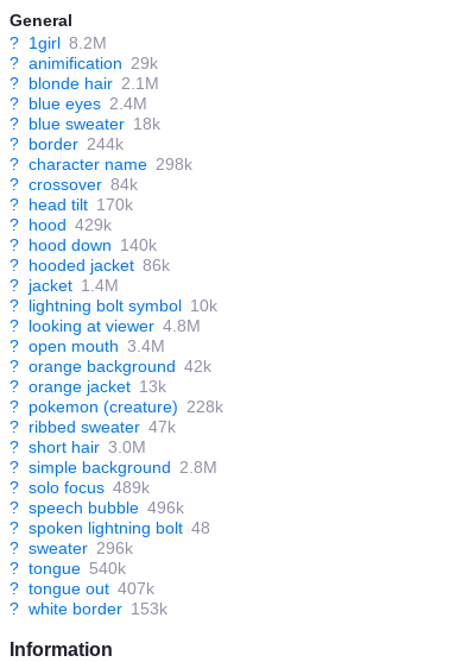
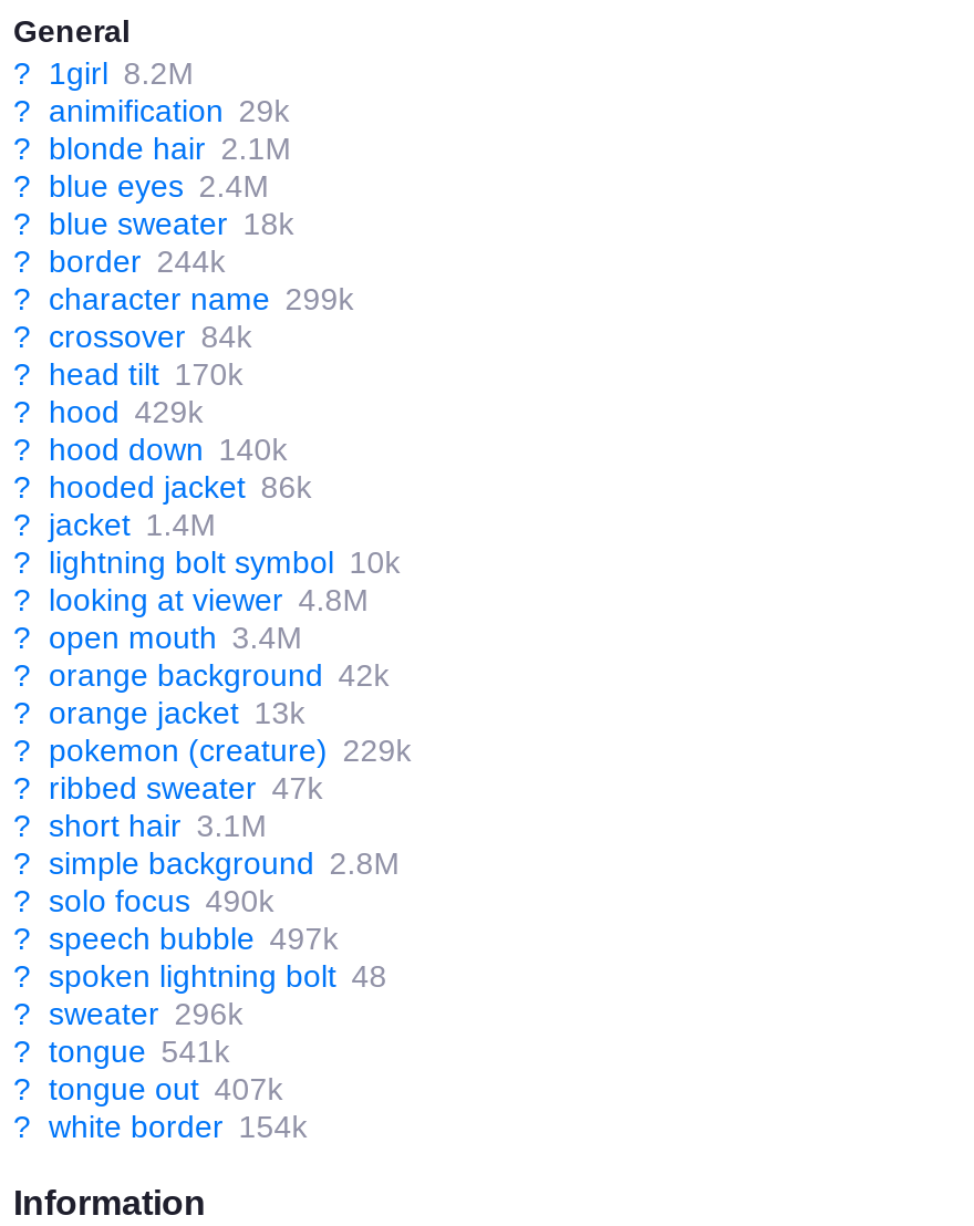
[10,155,192,174] ? character name 298k -> [13,281,354,317] ? character name 299k
[10,397,223,416] ? pokemon (creature) 228k -> [13,733,411,768] ? pokemon (creature) 229k
[10,438,146,457] ? short hair 3.0M -> [13,808,267,844] ? short hair 3.1M
[10,478,149,497] ? solo focus 489k -> [13,883,274,919] ? solo focus 490k
[10,498,184,517] ? speech bubble 496k -> [13,921,338,956] ? speech bubble 497k
[10,559,126,578] ? tongue 540k -> [13,1034,230,1069] ? tongue 541k
[10,599,167,618] ? white border 153k -> [13,1109,307,1145] ? white border 154k

